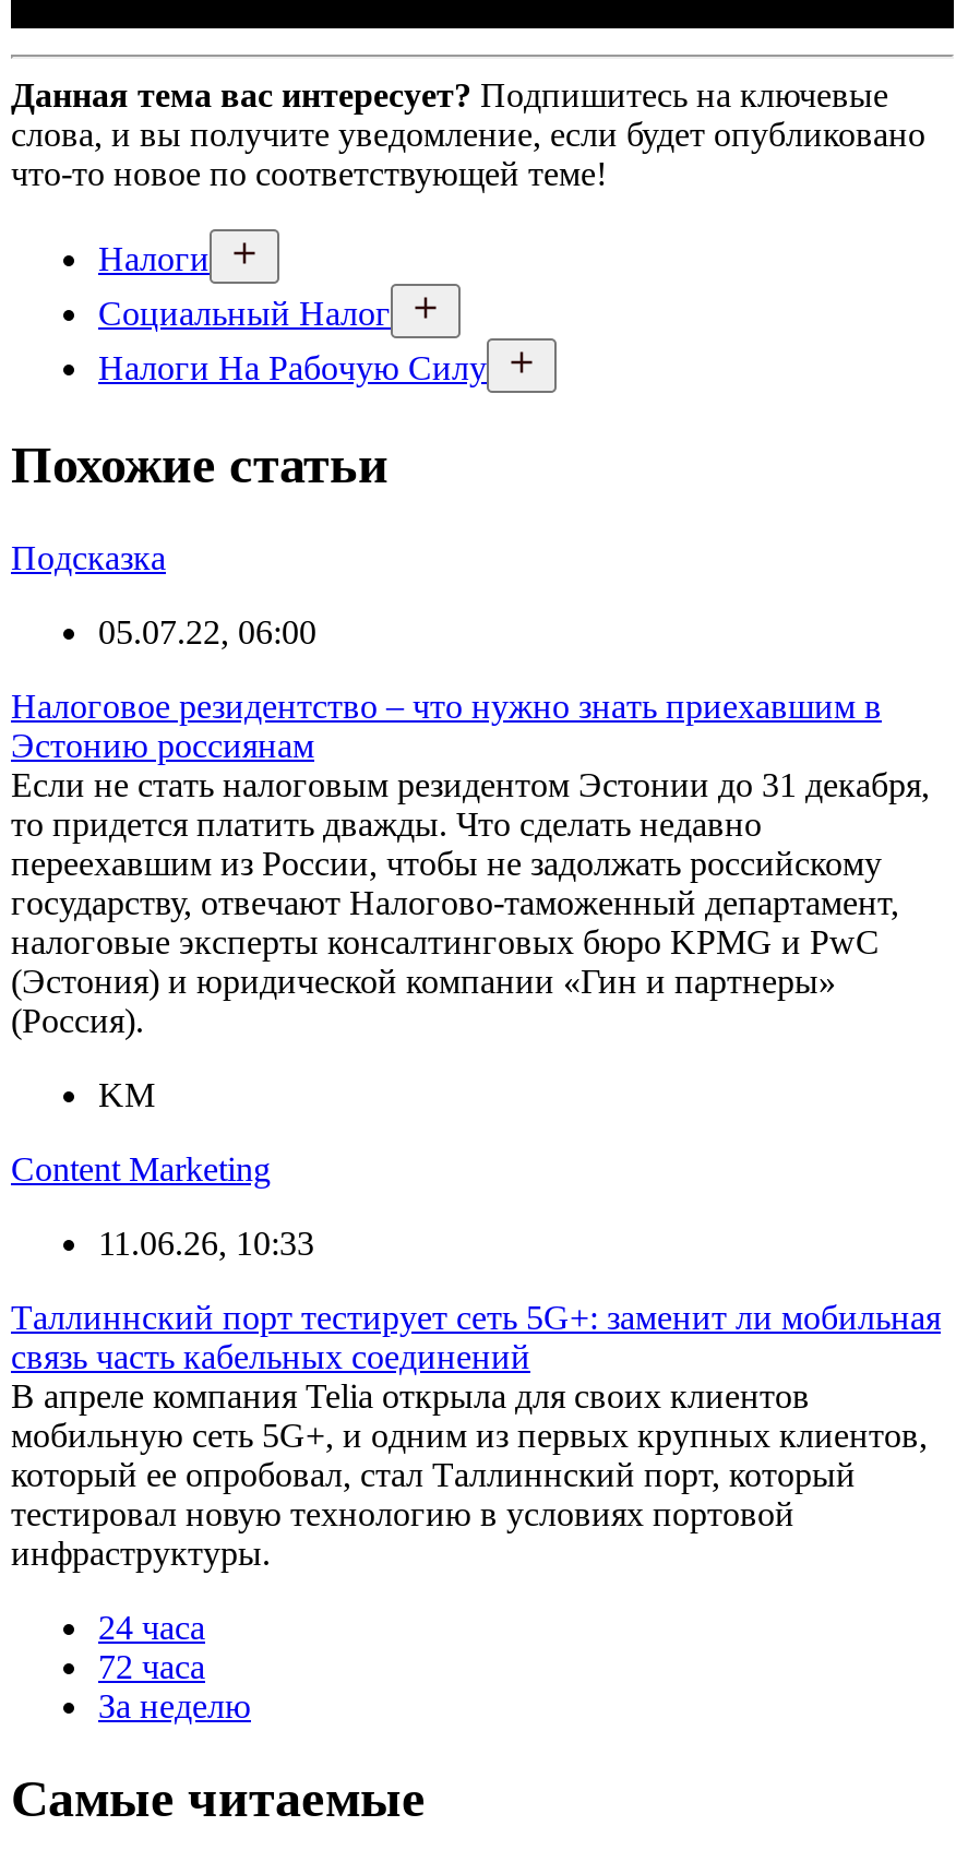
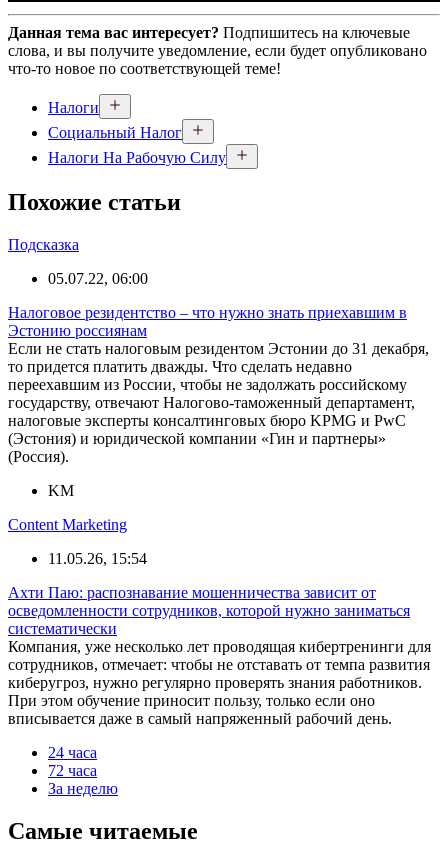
[98,1224,314,1261] 11.06.26, 10:33 -> [48,550,147,567] 11.05.26, 15:54
[11,1298,941,1571] Таллиннский порт тестирует сеть 5G+: заменит ли мобильная | связь часть кабельных соединений | В апреле компания Telia открыла для своих клиентов | мобильную сеть 5G+, и одним из первых крупных клиентов, | который ее опробовал, стал Таллиннский порт, который | тестировал новую технологию в условиях портовой | инфраструктуры. -> [8,584,431,727] Ахти Паю: распознавание мошенничества зависит от | осведомленности сотрудников, которой нужно заниматься | систематически | Компания, уже несколько лет проводящая кибертренинги для | сотрудников, отмечает: чтобы не отставать от темпа развития | киберугроз, нужно регулярно проверять знания работников. | При этом обучение приносит пользу, только если оно | вписывается даже в самый напряженный рабочий день.

